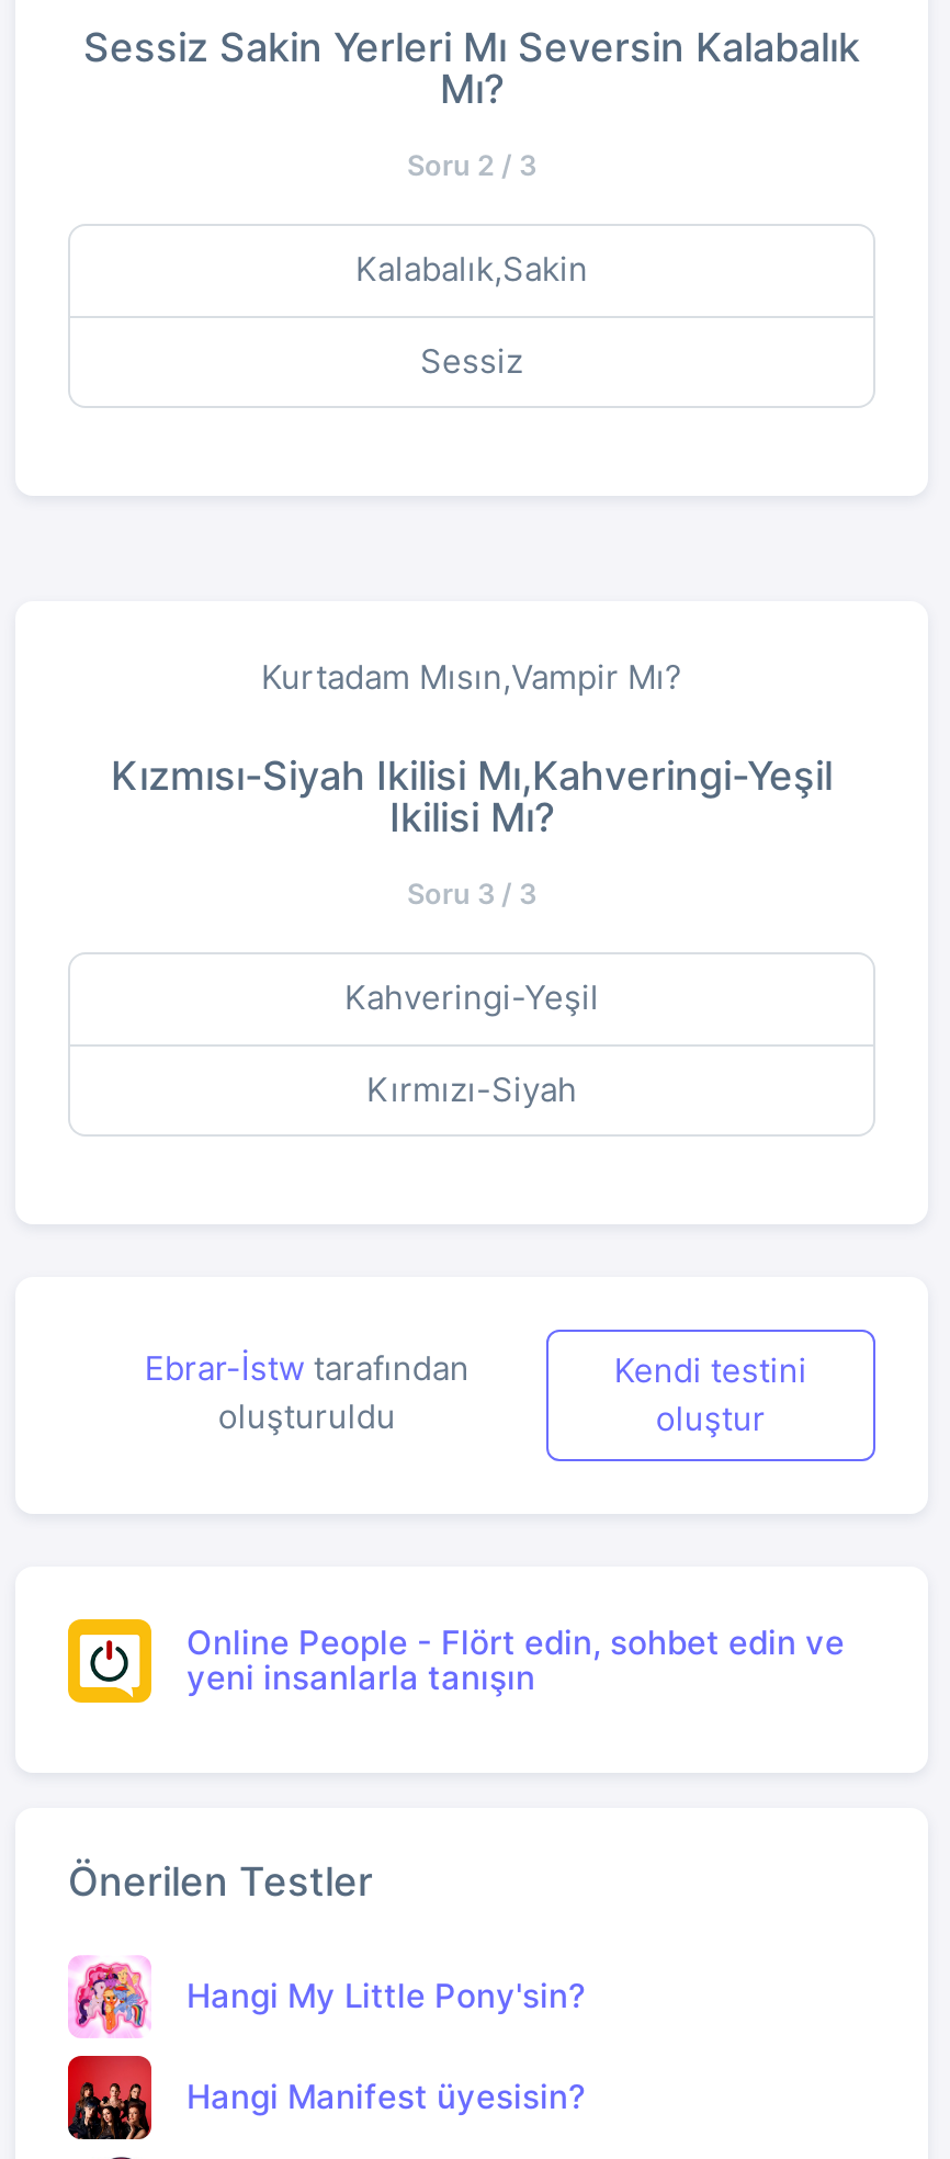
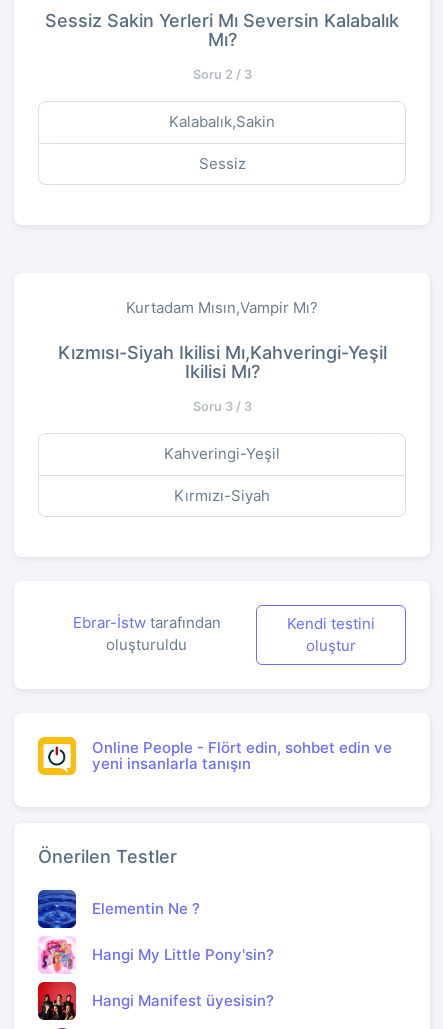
none -> [37,889,200,929] [image] | Elementin Ne ?

